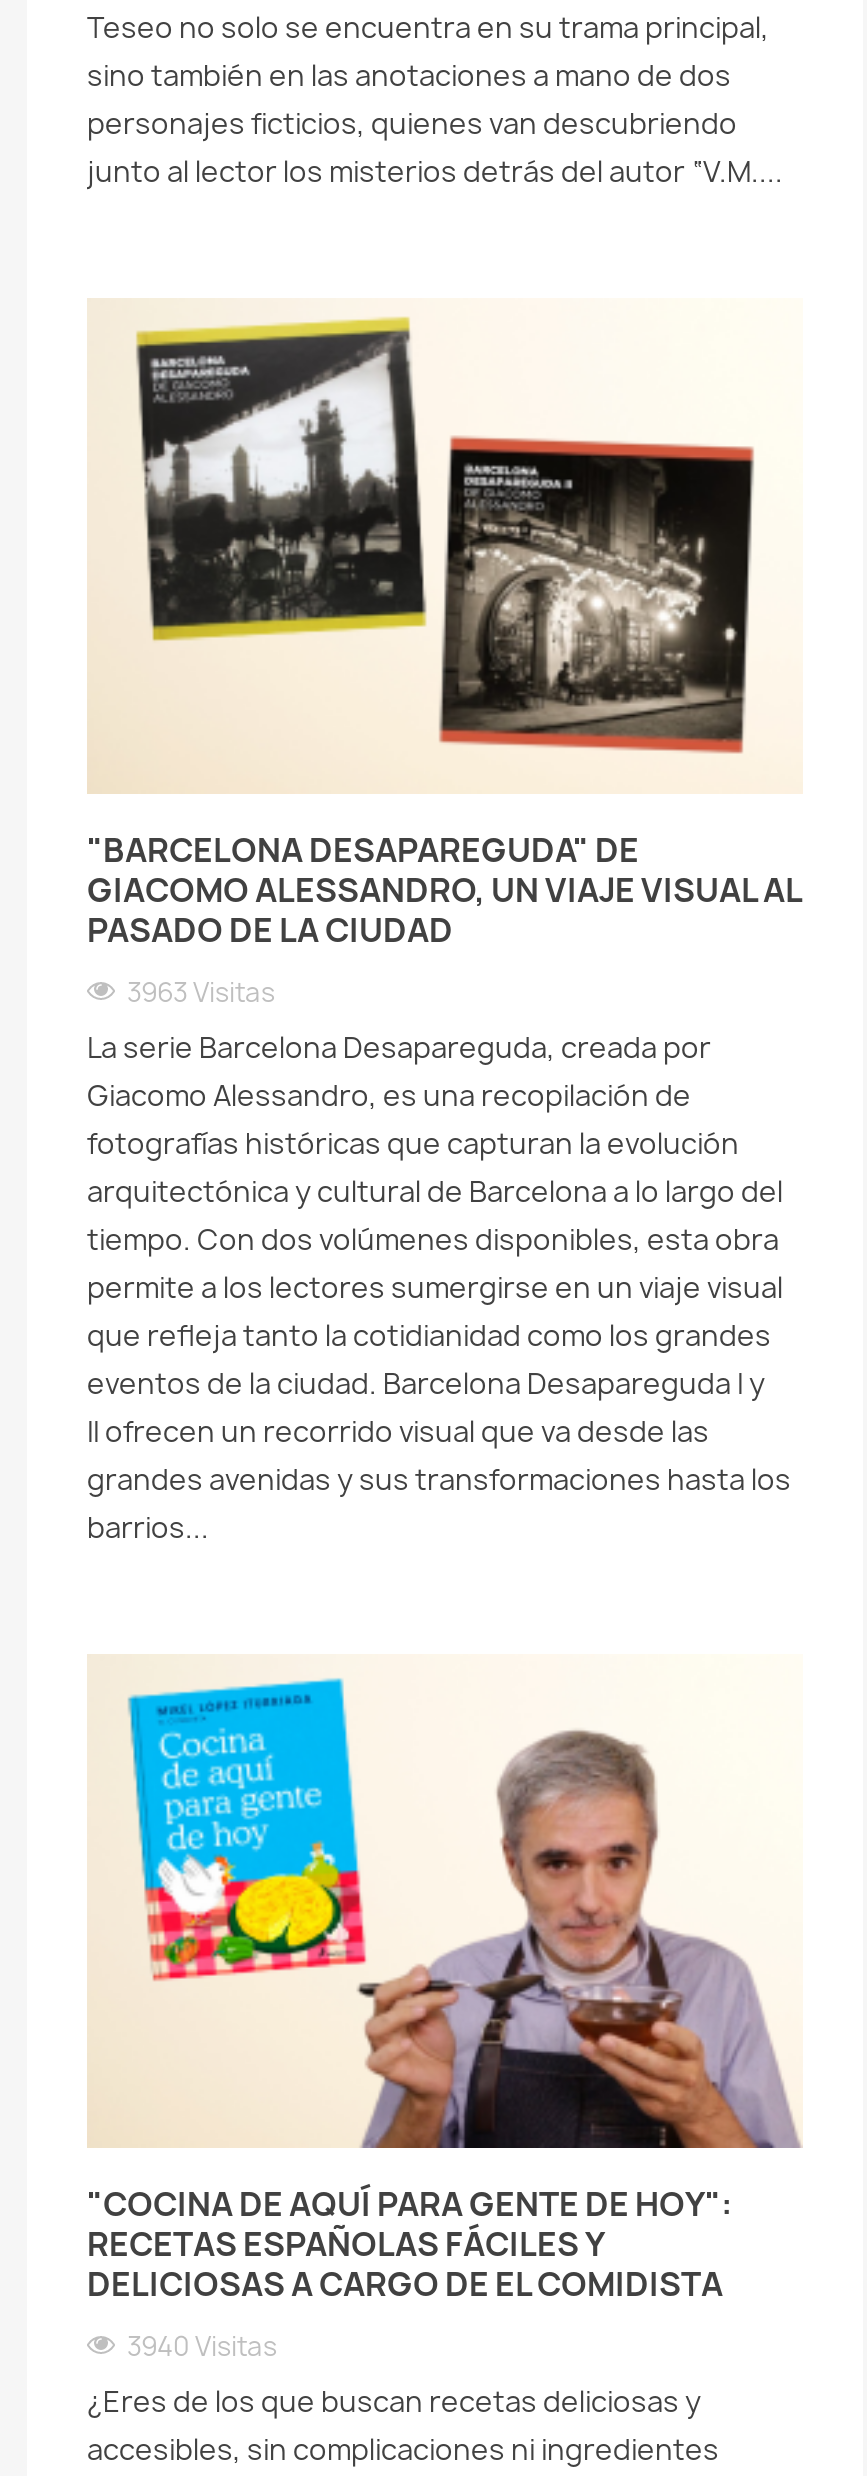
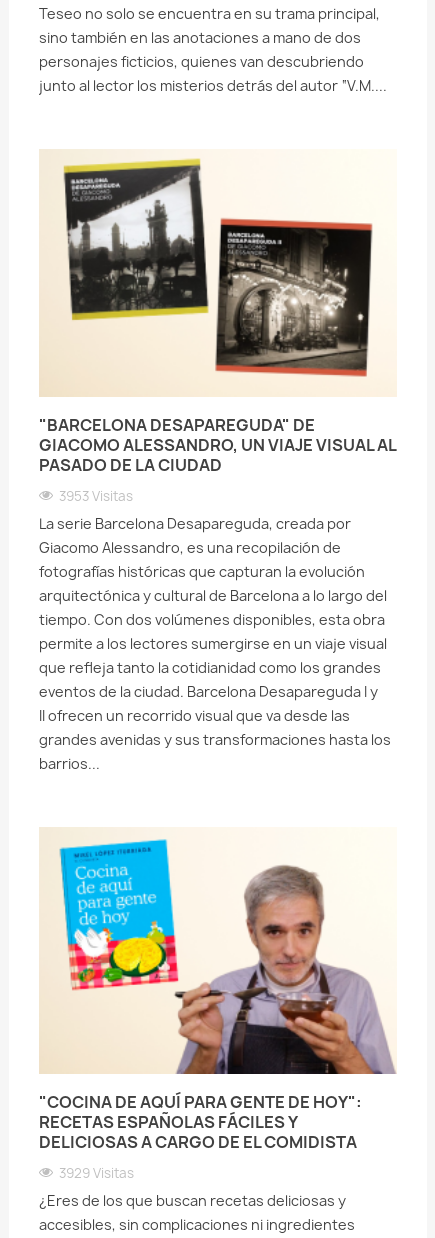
[127,973,275,1009] 3963 Visitas -> [59,487,133,505] 3953 Visitas
[127,2329,277,2365] 3940 Visitas -> [59,1164,134,1182] 3929 Visitas

